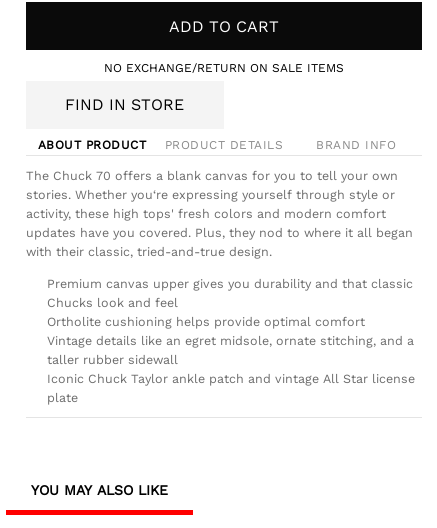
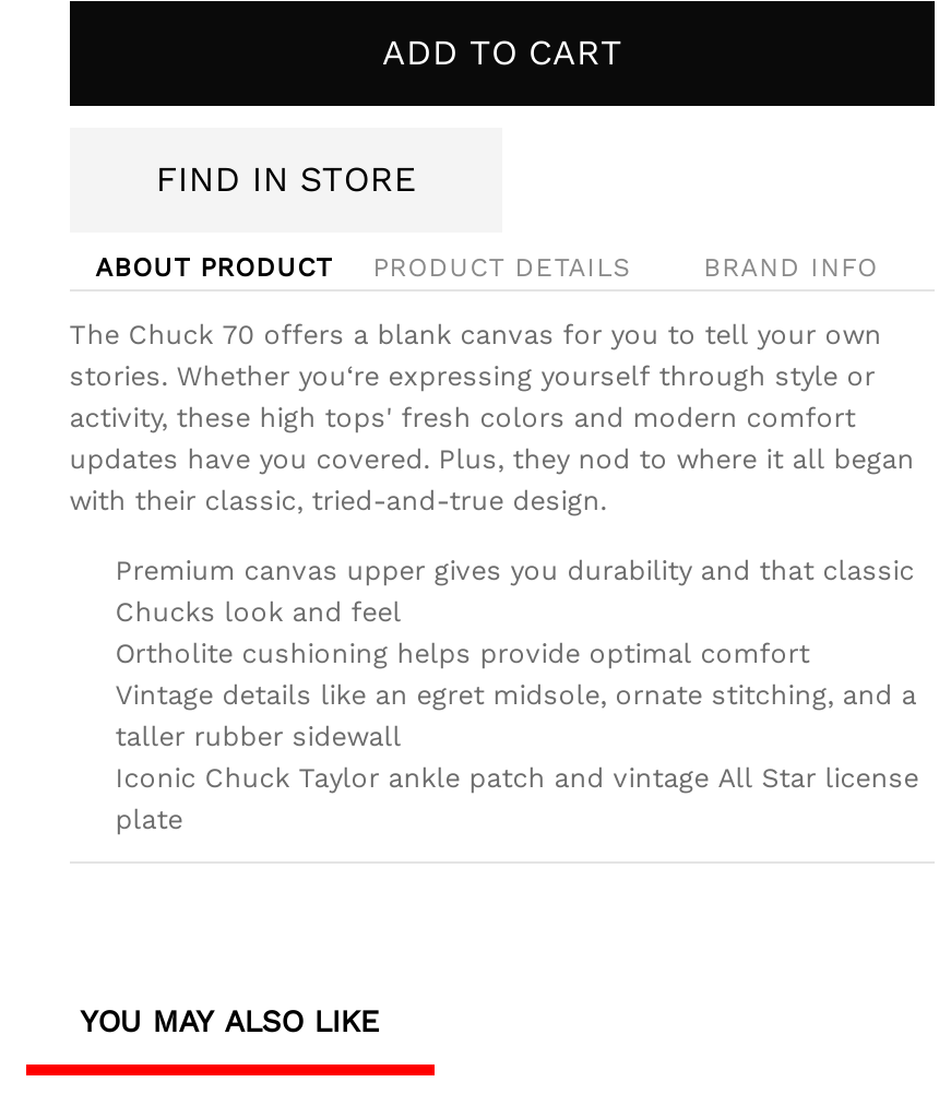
[104,61,344,75] NO EXCHANGE/RETURN ON SALE ITEMS -> none

